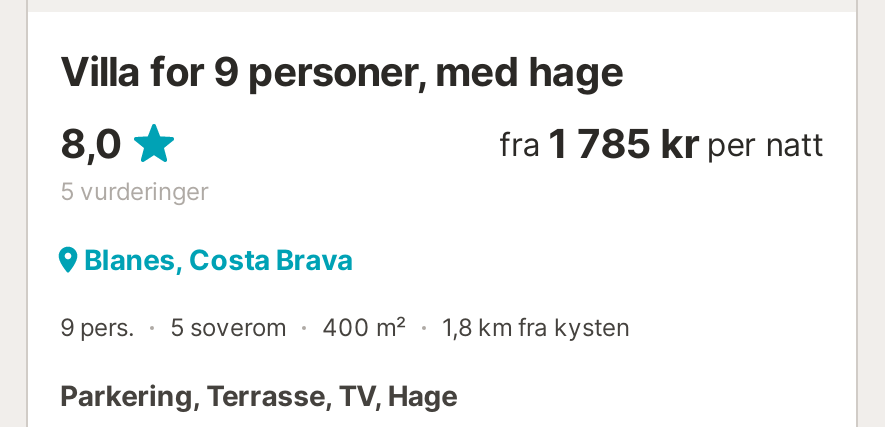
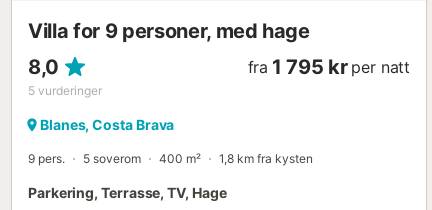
[499,119,824,167] fra 1 785 kr per natt -> [248,55,410,79] fra 1 795 kr per natt

